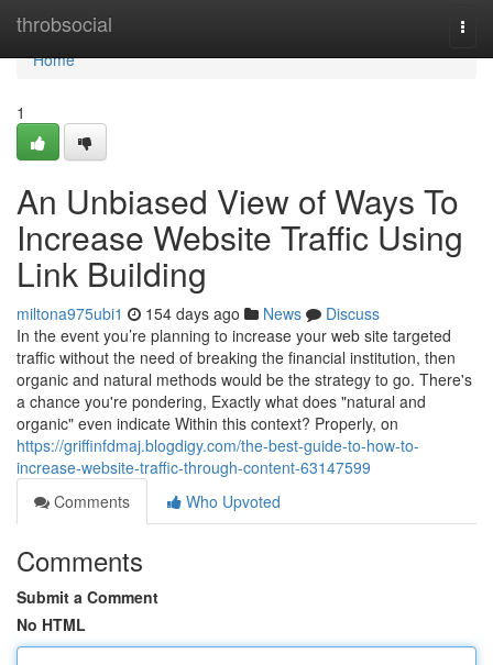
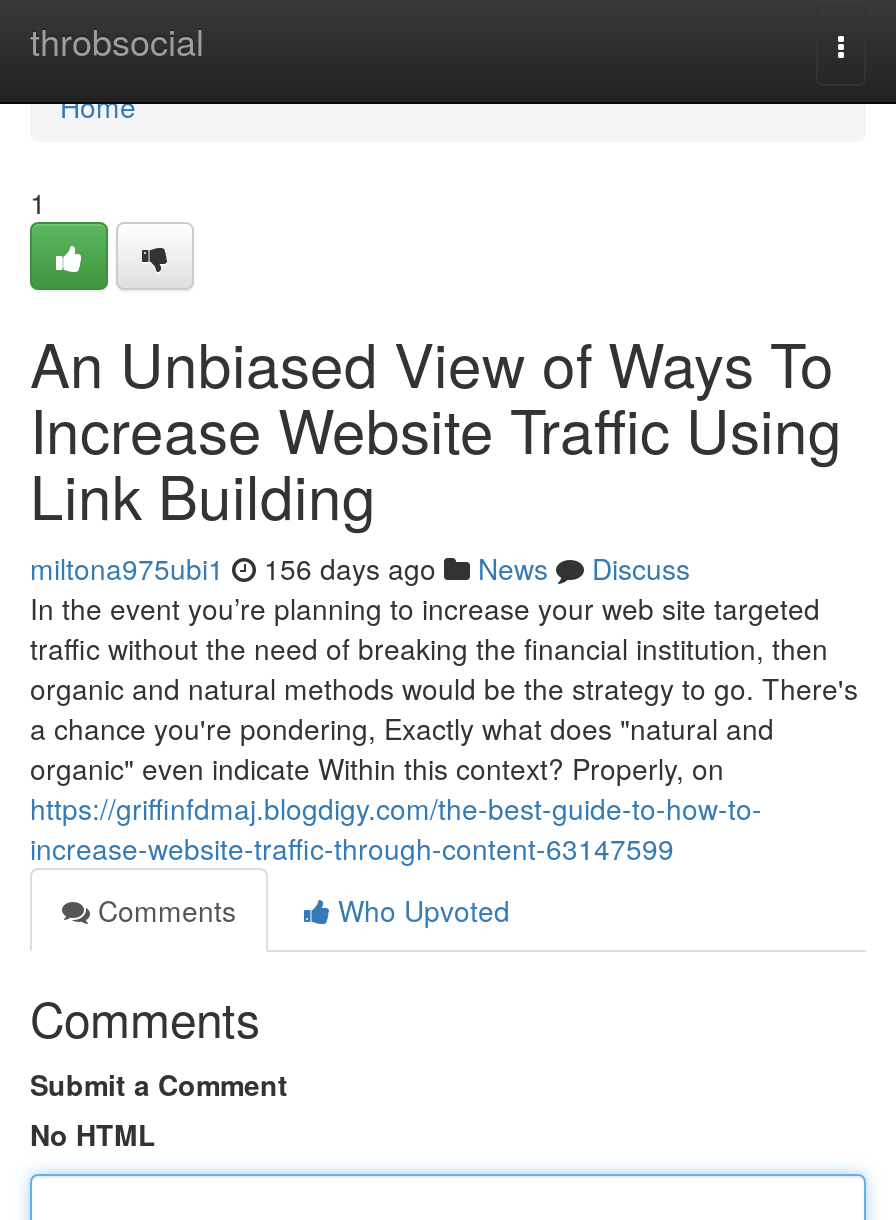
[17,302,380,324] miltona975ubi1 154 days ago News Discuss -> [30,548,690,588] miltona975ubi1 156 days ago News Discuss

